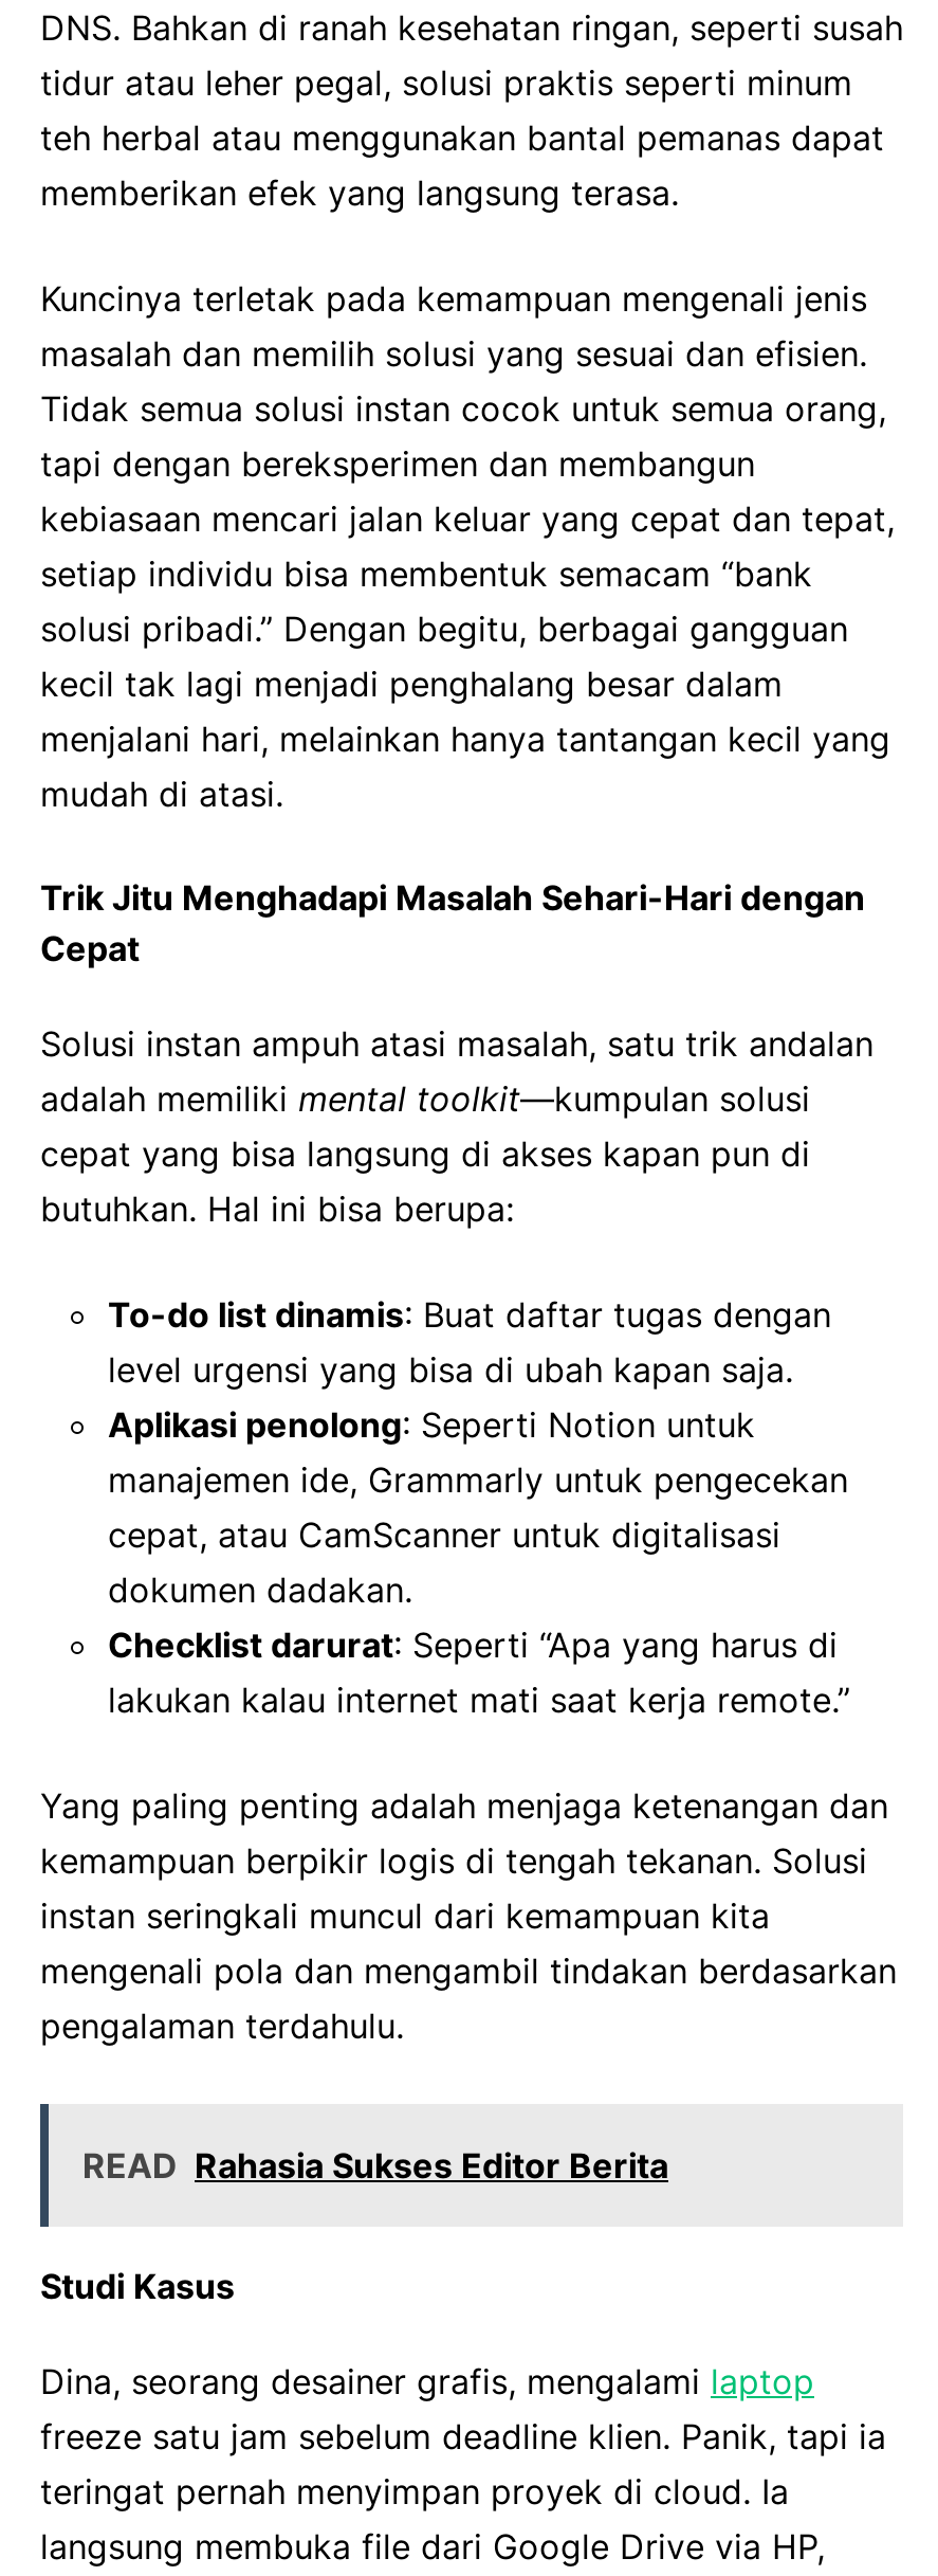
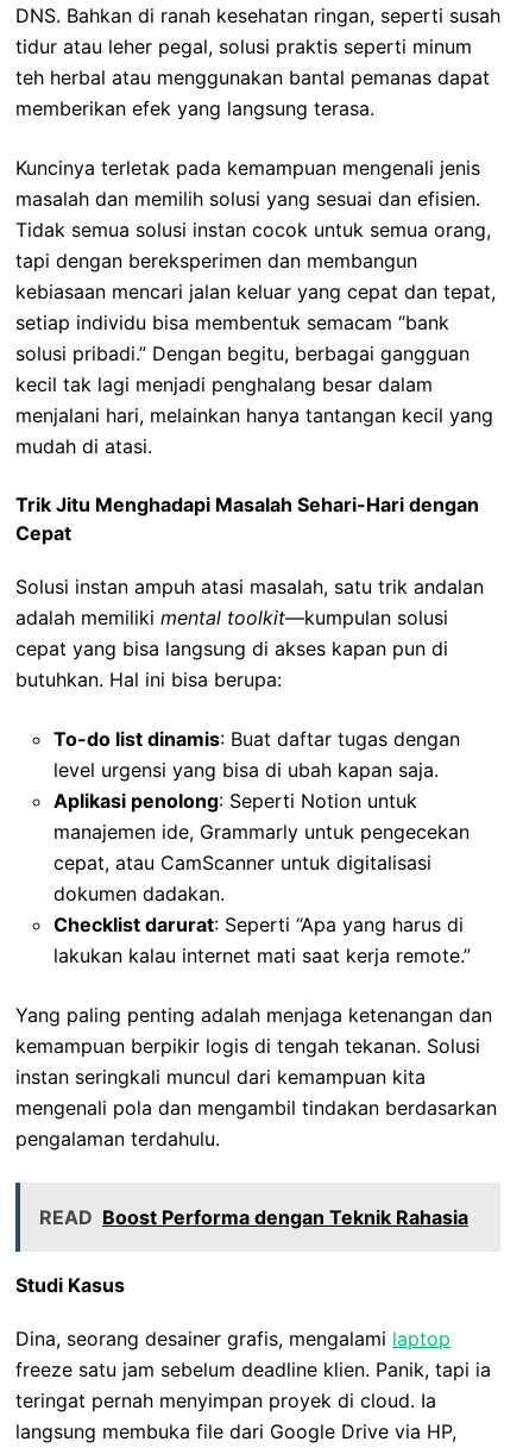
[82,2145,668,2188] READ Rahasia Sukses Editor Berita -> [39,1206,468,1230] READ Boost Performa dengan Teknik Rahasia

